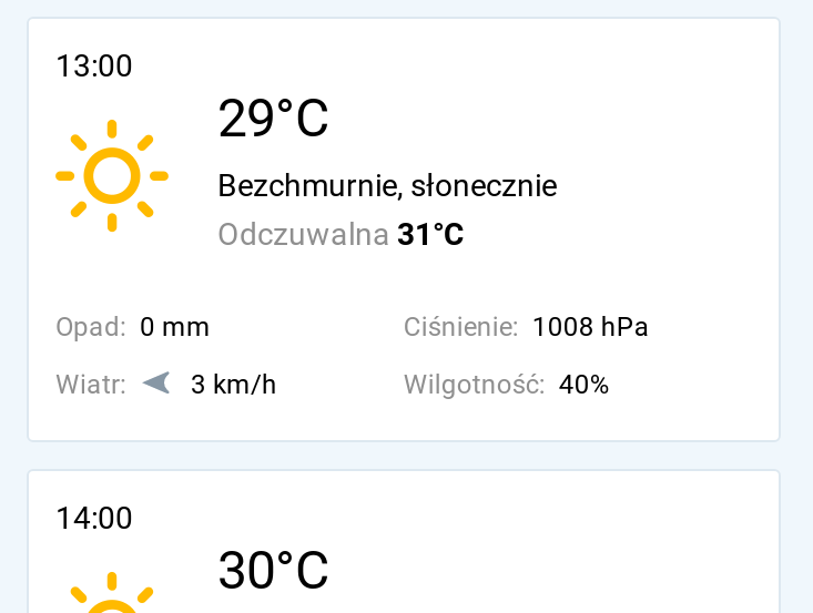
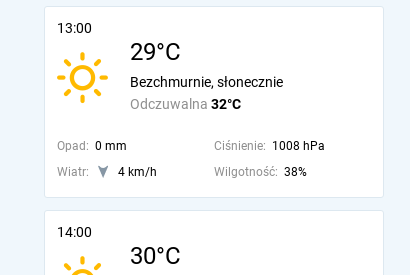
[217,216,464,252] Odczuwalna 31°C -> [130,96,241,112] Odczuwalna 32°C
[191,369,277,400] 3 km/h -> [118,165,157,179] 4 km/h
[404,369,610,400] Wilgotność: 40% -> [214,165,307,179] Wilgotność: 38%

